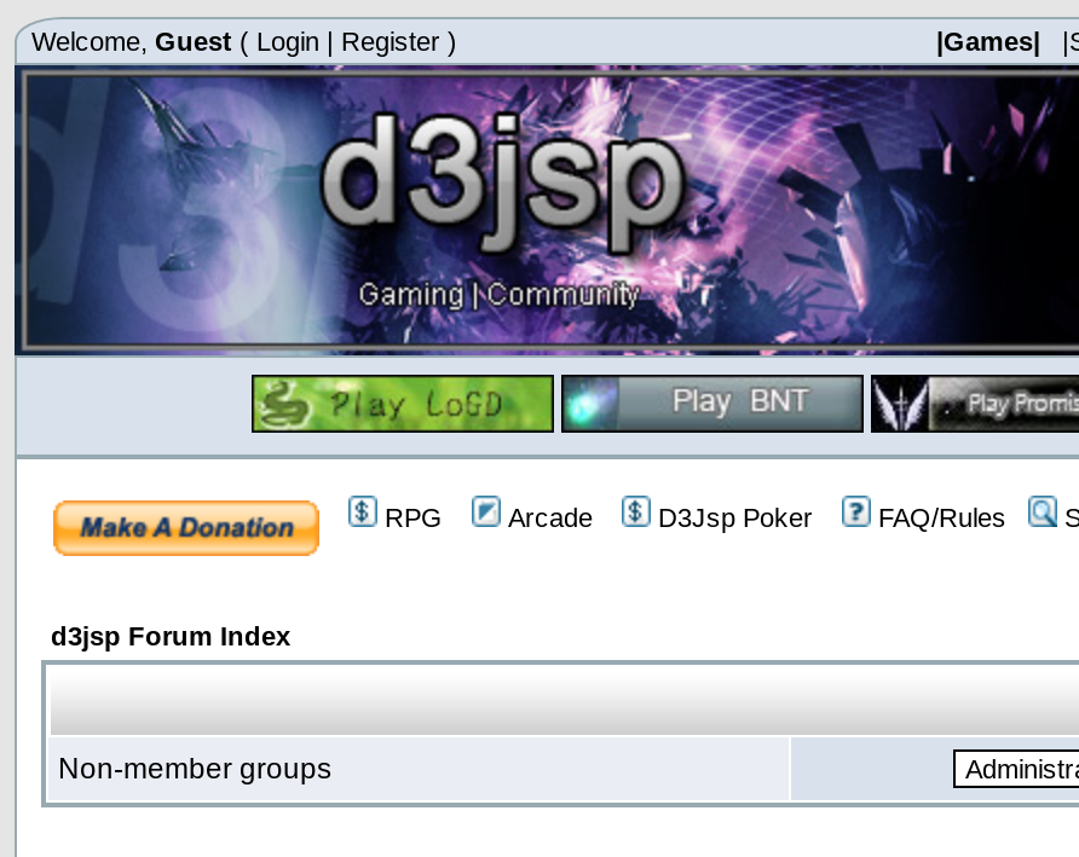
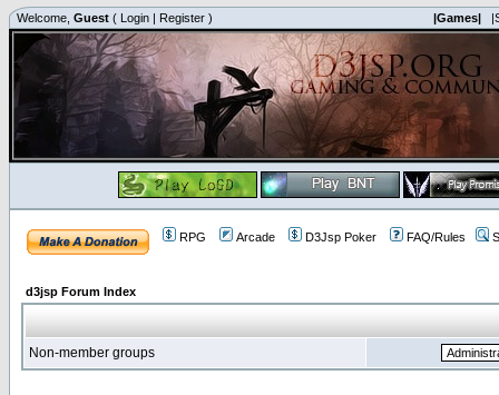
[15,63,1072,358] [image] -> [9,28,496,164] [image]

